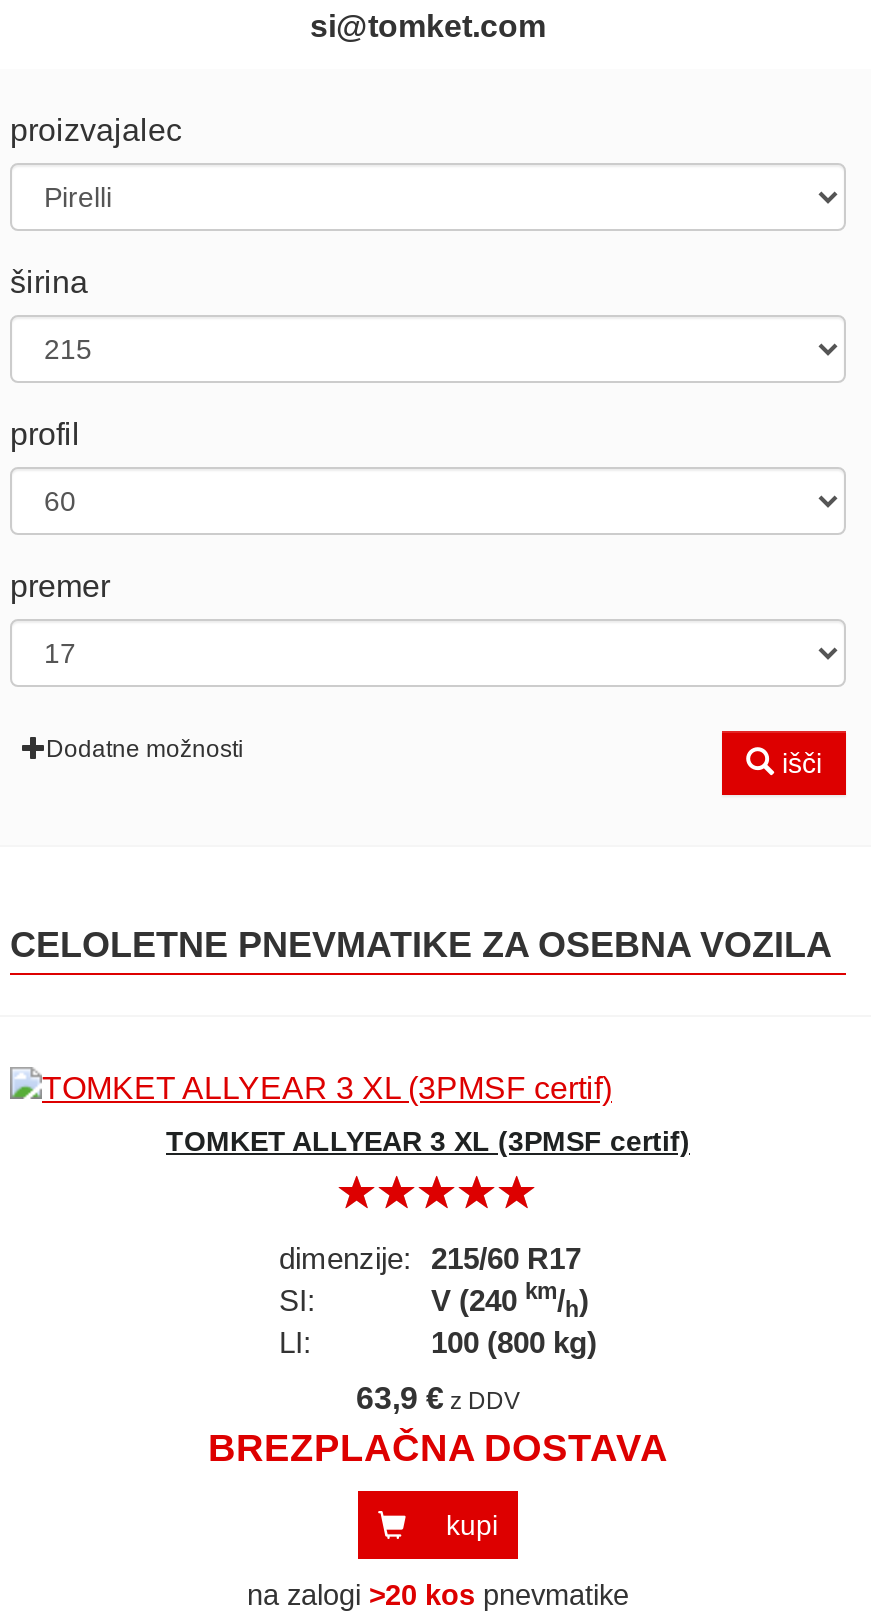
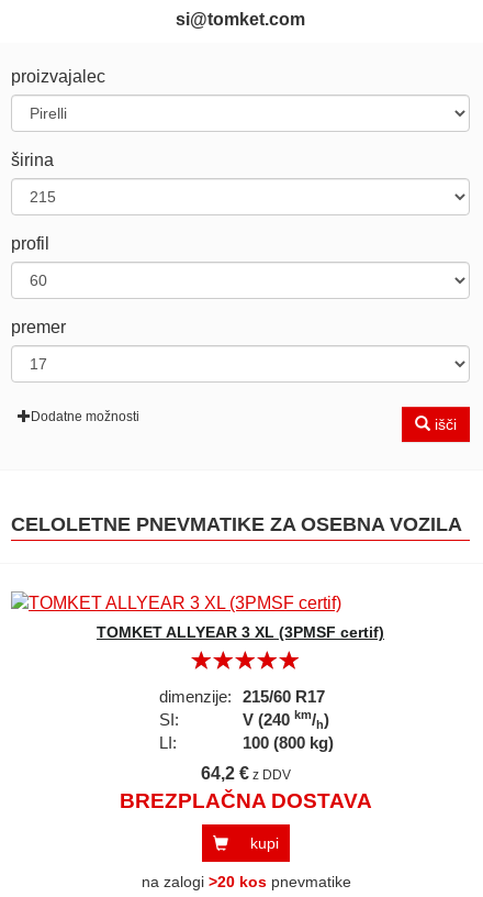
[356,1381,520,1415] 63,9 €z DDV -> [201,764,291,782] 64,2 €z DDV

